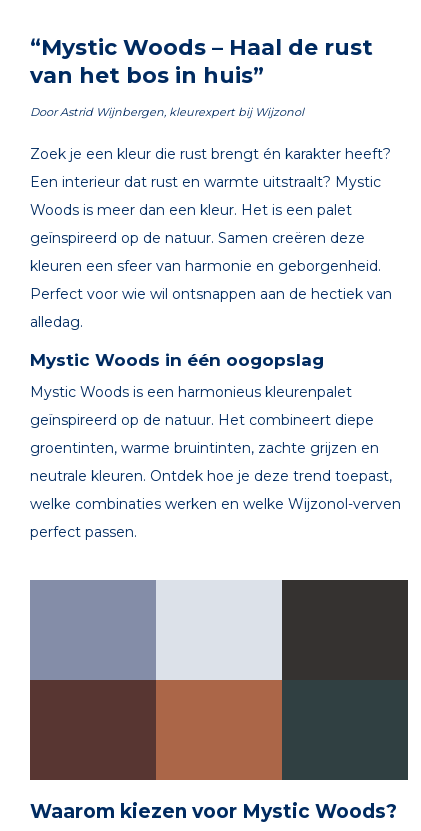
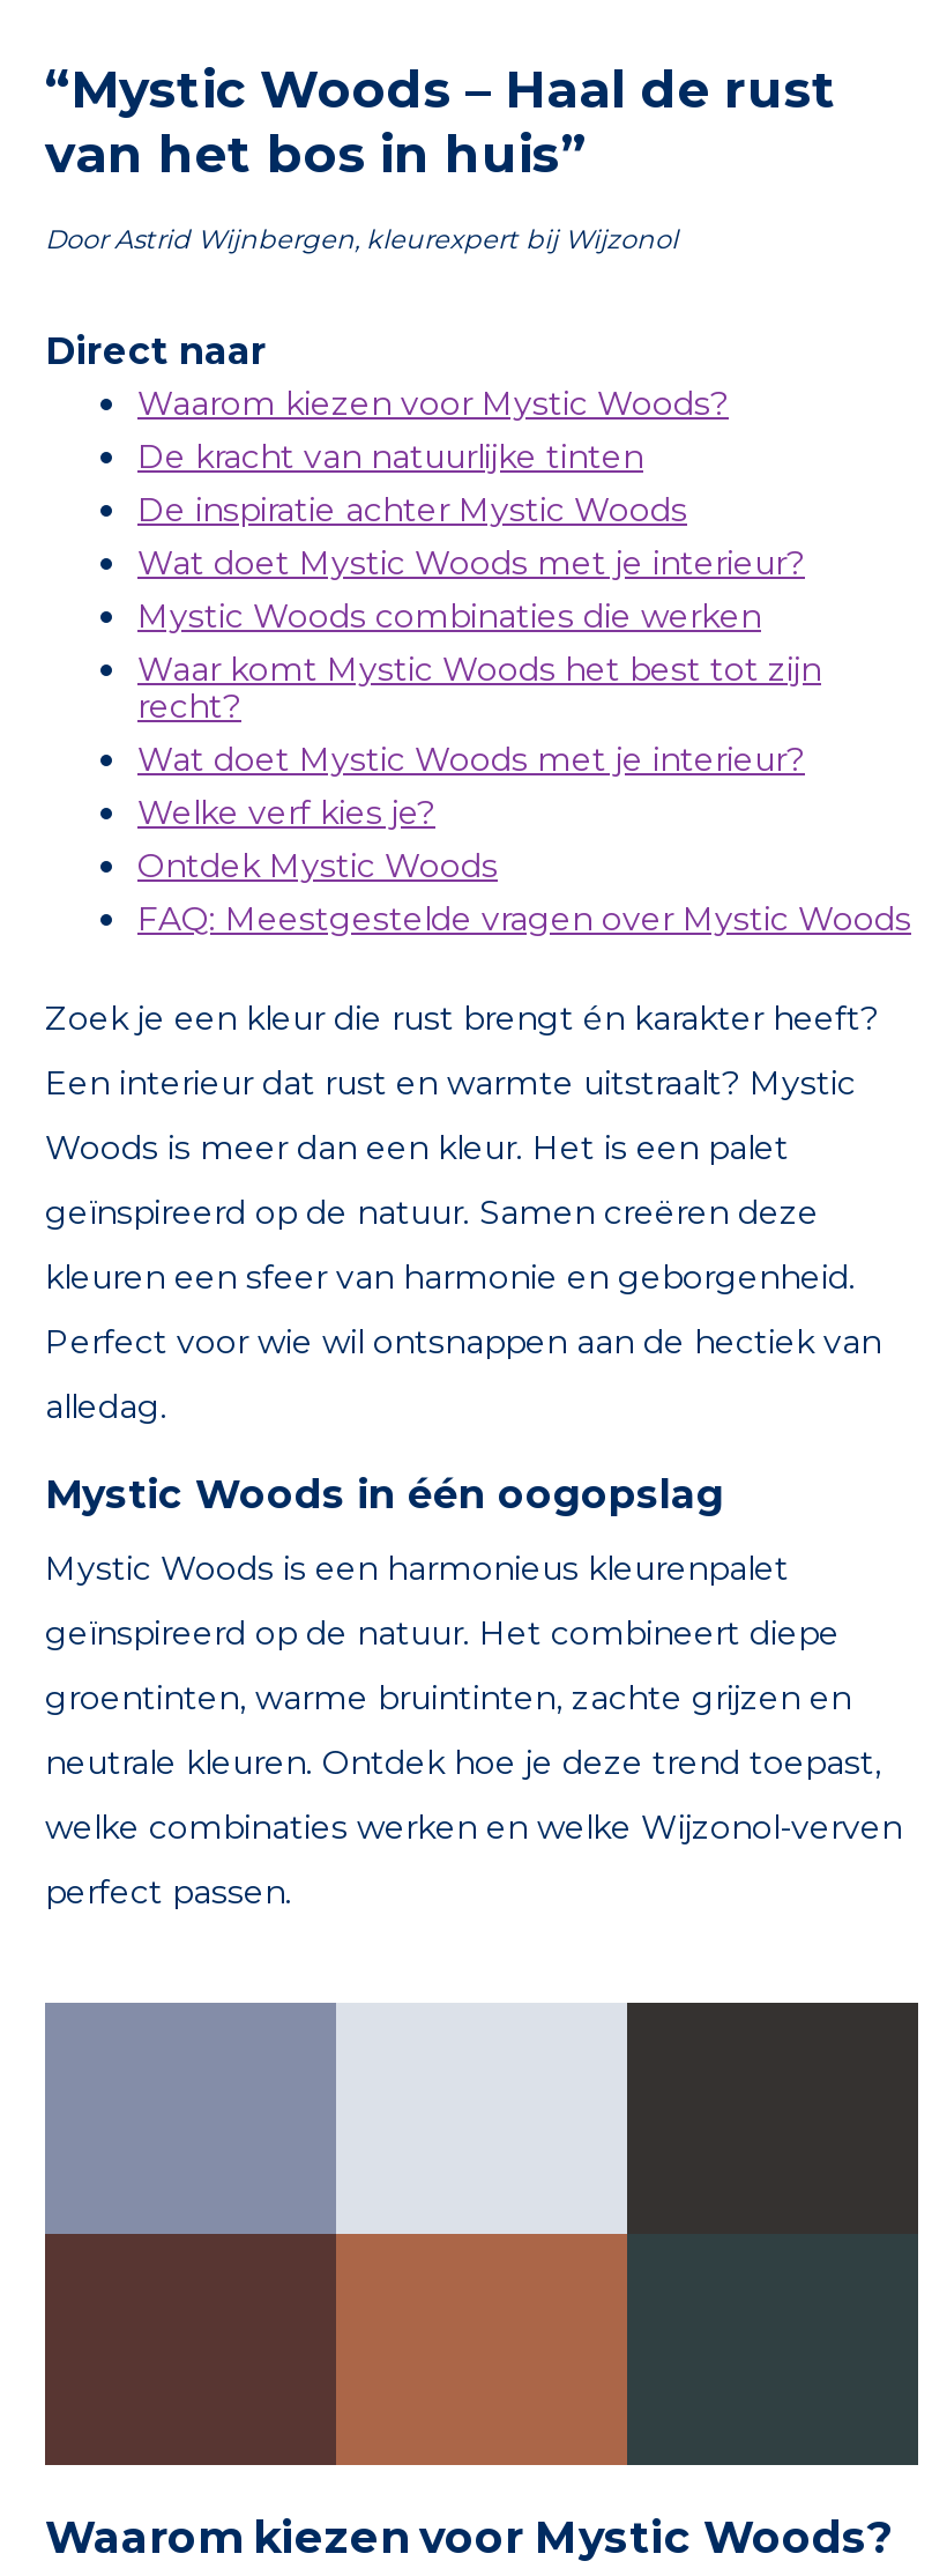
none -> [45,329,911,939] Direct naar | Waarom kiezen voor Mystic Woods? | De kracht van natuurlijke tinten | De inspiratie achter Mystic Woods | Wat doet Mystic Woods met je interieur? | Mystic Woods combinaties die werken | Waar komt Mystic Woods het best tot zijn | recht? | Wat doet Mystic Woods met je interieur? | Welke verf kies je? | Ontdek Mystic Woods | FAQ: Meestgestelde vragen over Mystic Woods

